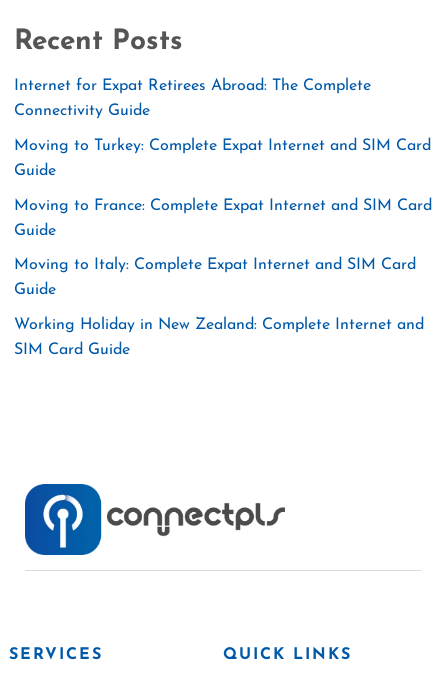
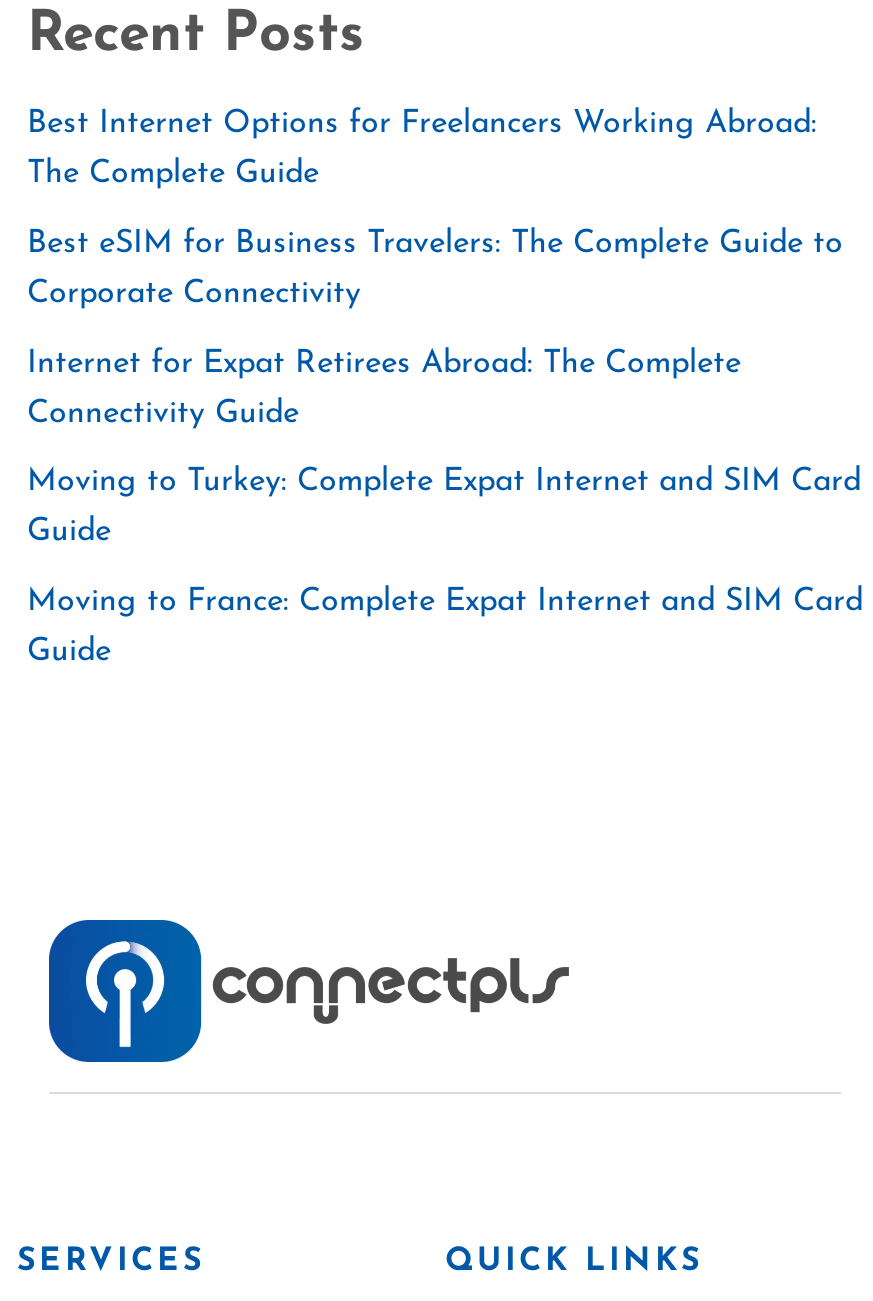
none -> [27,109,843,310] Best Internet Options for Freelancers Working Abroad: | The Complete Guide | Best eSIM for Business Travelers: The Complete Guide to | Corporate Connectivity
moved [14,78,432,239] -> [27,347,863,668]: Internet for Expat Retirees Abroad: The Complete | Connectivity Guide | Moving to Turkey: Complete Expat Internet and SIM Card | Guide | Moving to France: Complete Expat Internet and SIM Card | Guide
[14,257,424,358] Moving to Italy: Complete Expat Internet and SIM Card | Guide | Working Holiday in New Zealand: Complete Internet and | SIM Card Guide -> none

